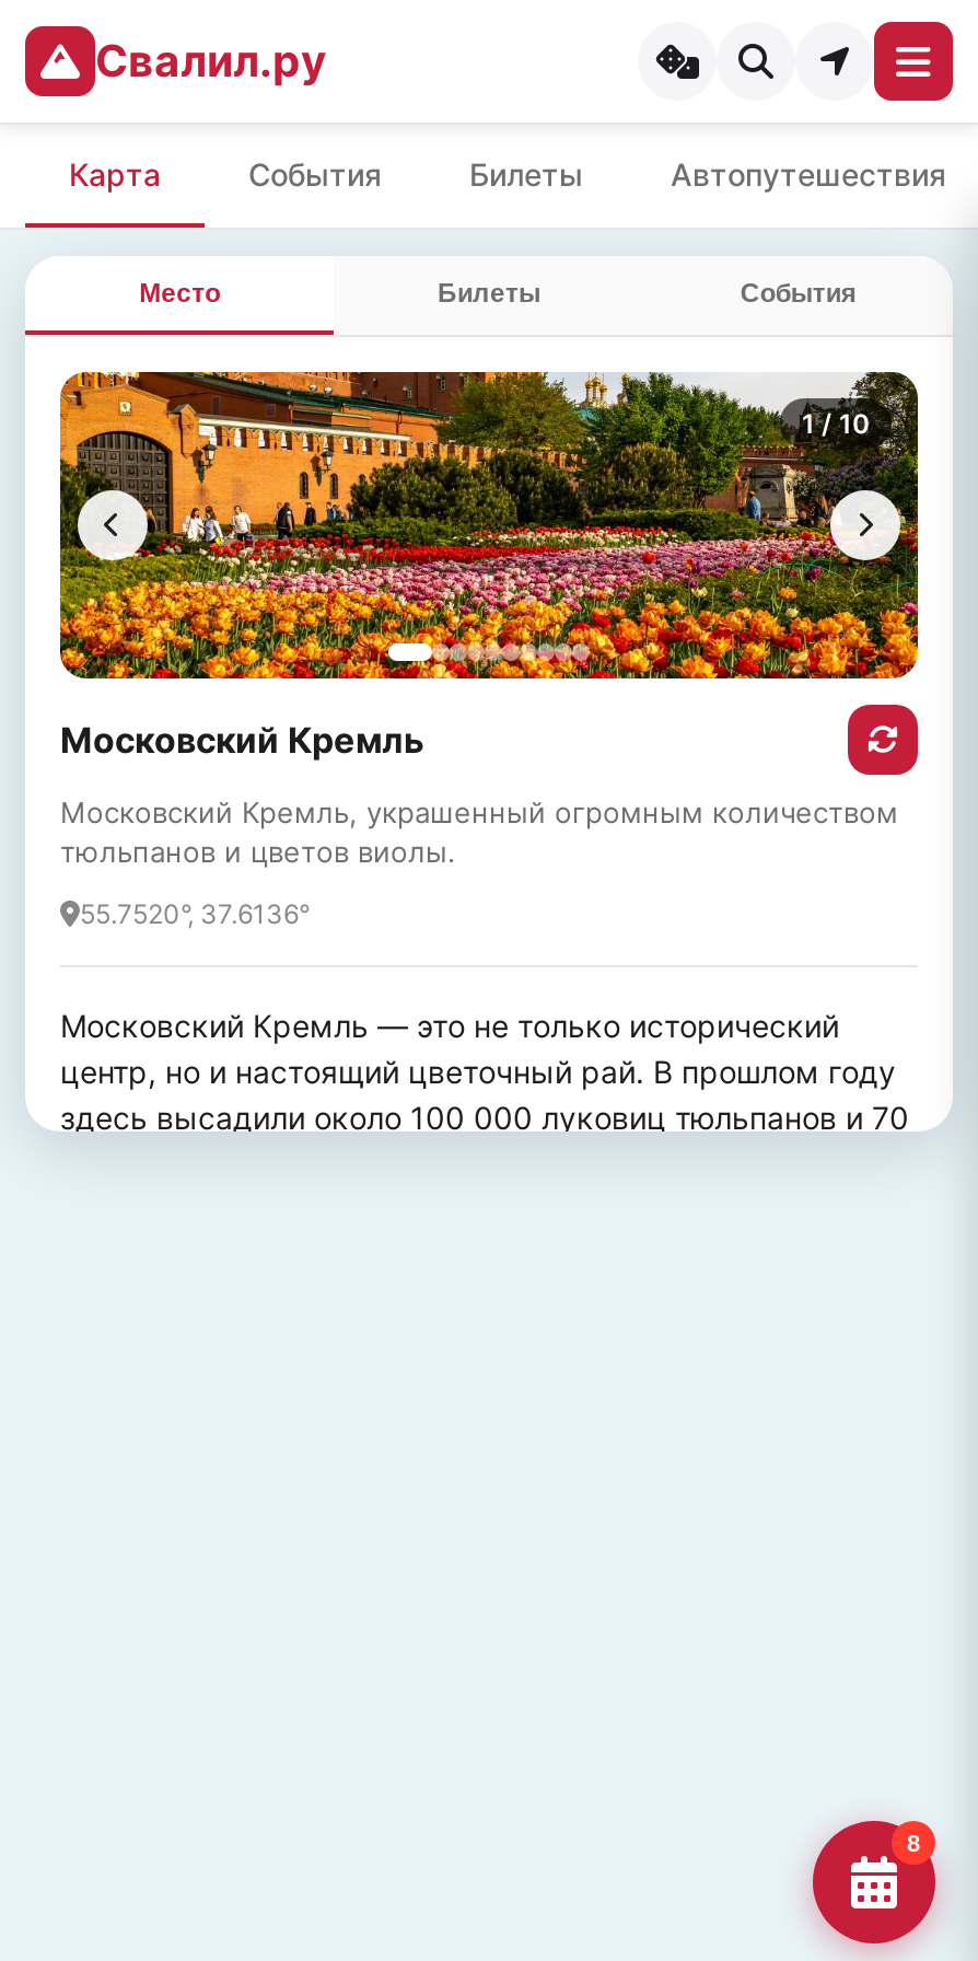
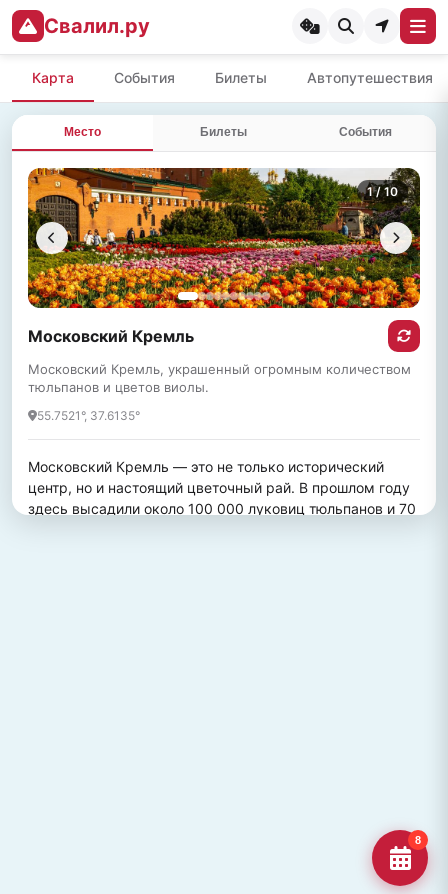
[80,897,310,930] 55.7520°, 37.6136° -> [37,408,140,423] 55.7521°, 37.6135°

